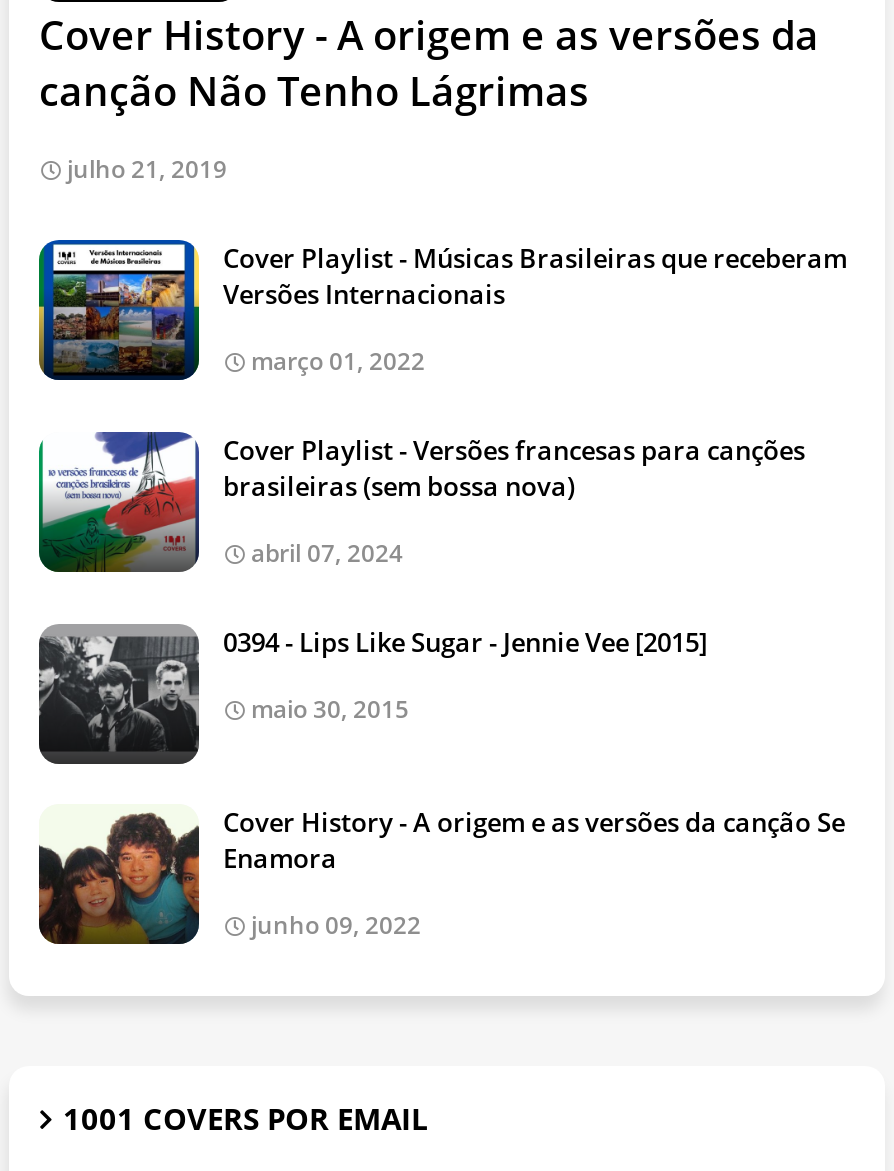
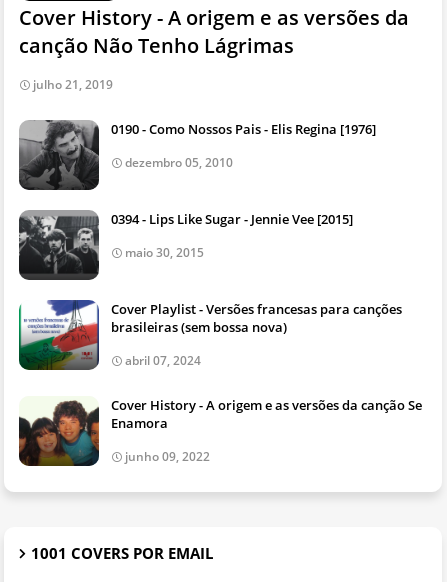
[37,238,847,380] [image] | Cover Playlist - Músicas Brasileiras que receberam | Versões Internacionais | março 01, 2022 -> [18,119,376,190] [image] | 0190 - Como Nossos Pais - Elis Regina [1976] | dezembro 05, 2010
moved [37,432,805,574] -> [18,300,402,371]: [image] | Cover Playlist - Versões francesas para canções | brasileiras (sem bossa nova) | abril 07, 2024
moved [37,624,707,764] -> [18,210,353,281]: [image] | 0394 - Lips Like Sugar - Jennie Vee [2015] | maio 30, 2015

